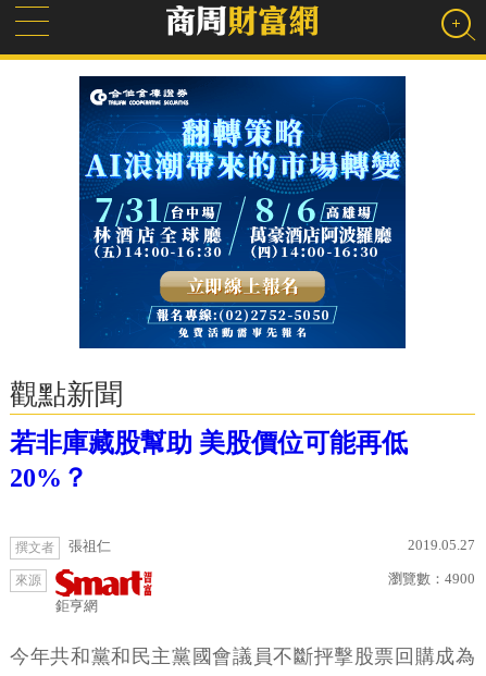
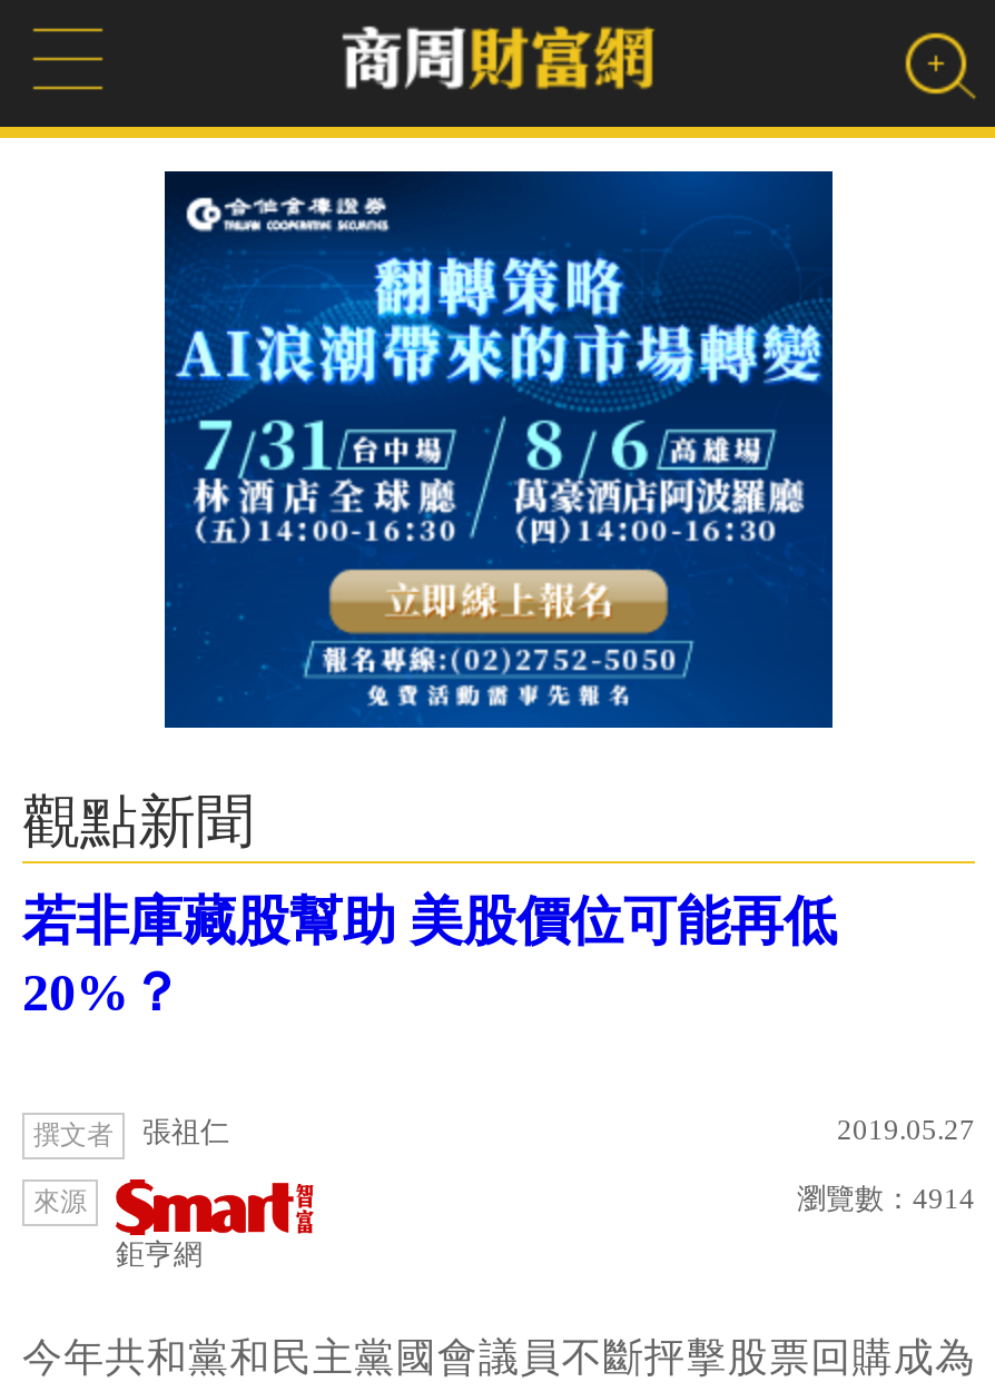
[388,570,475,587] 瀏覽數：4900 -> [797,1182,975,1215] 瀏覽數：4914

